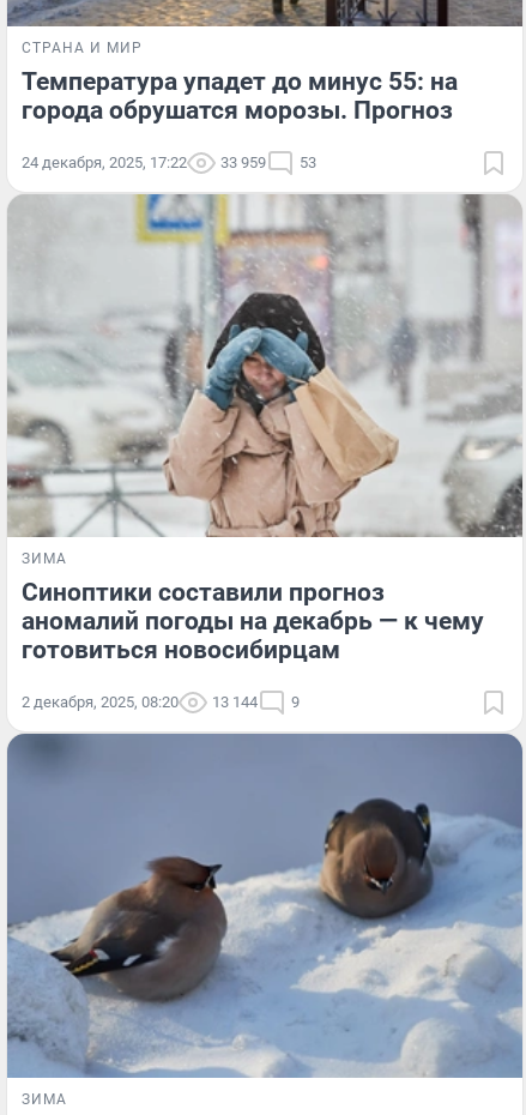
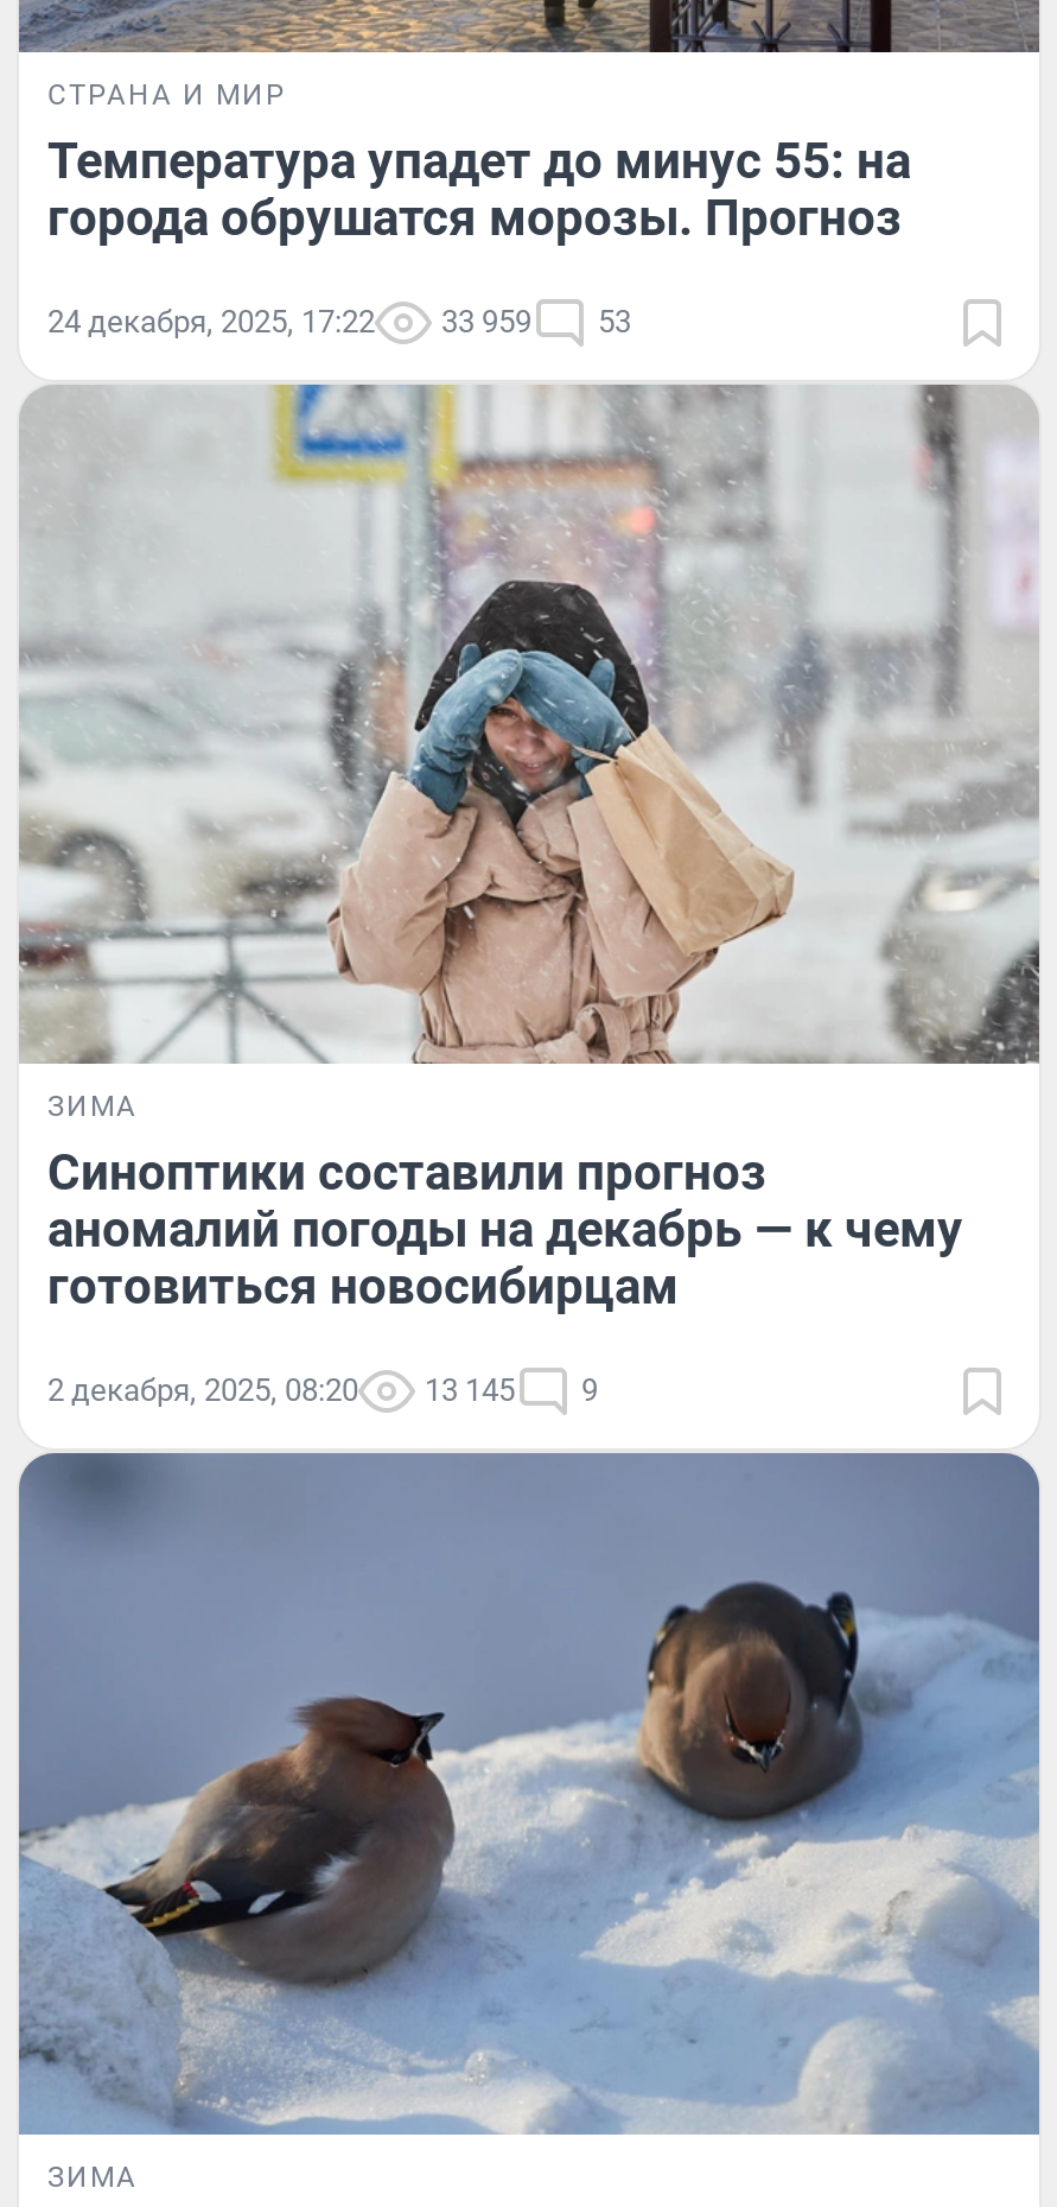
[22,693,300,711] 2 декабря, 2025, 08:20 13 144 9 -> [47,1373,598,1408] 2 декабря, 2025, 08:20 13 145 9

